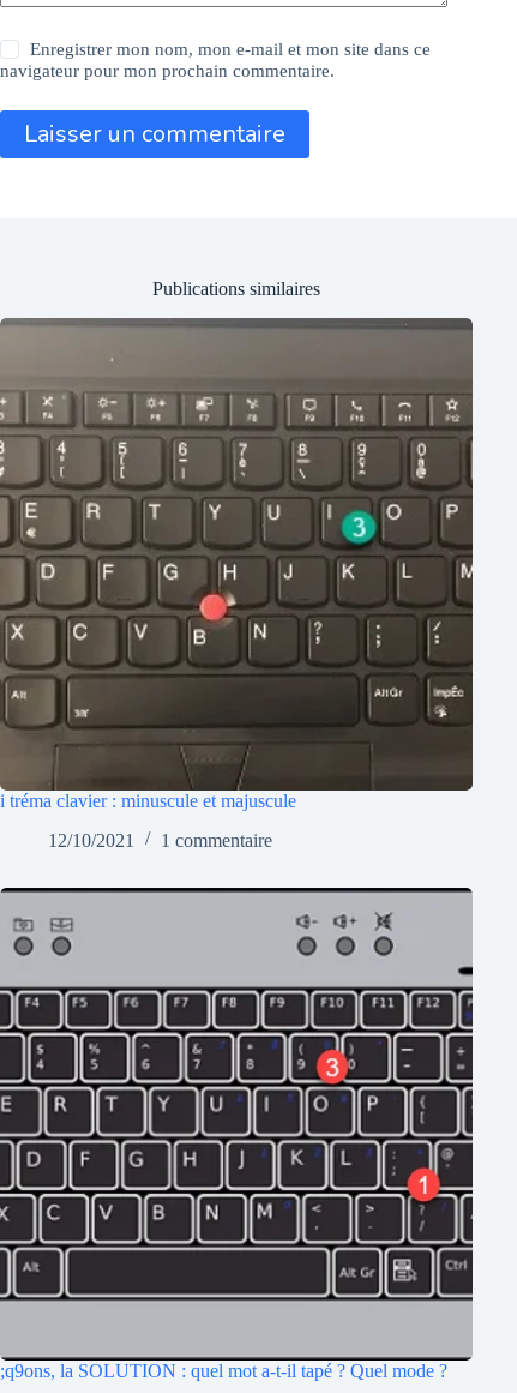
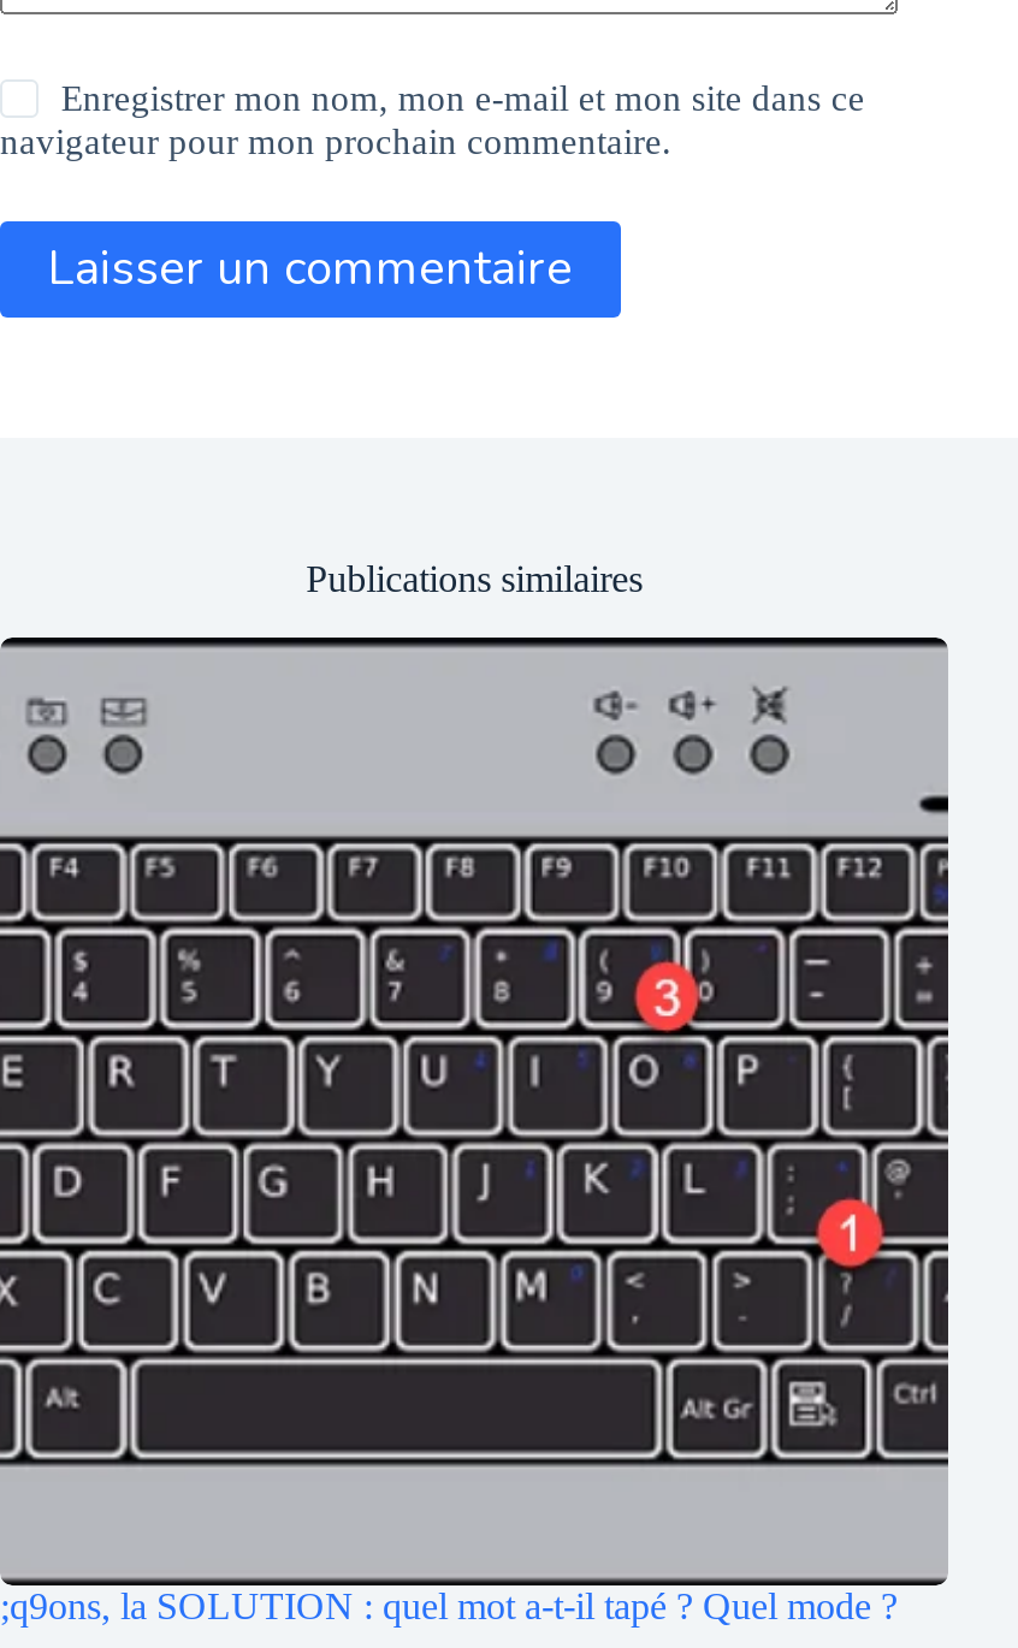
[0,317,473,850] [image] | i tréma clavier : minuscule et majuscule | 12/10/2021 | 1 commentaire -> none

